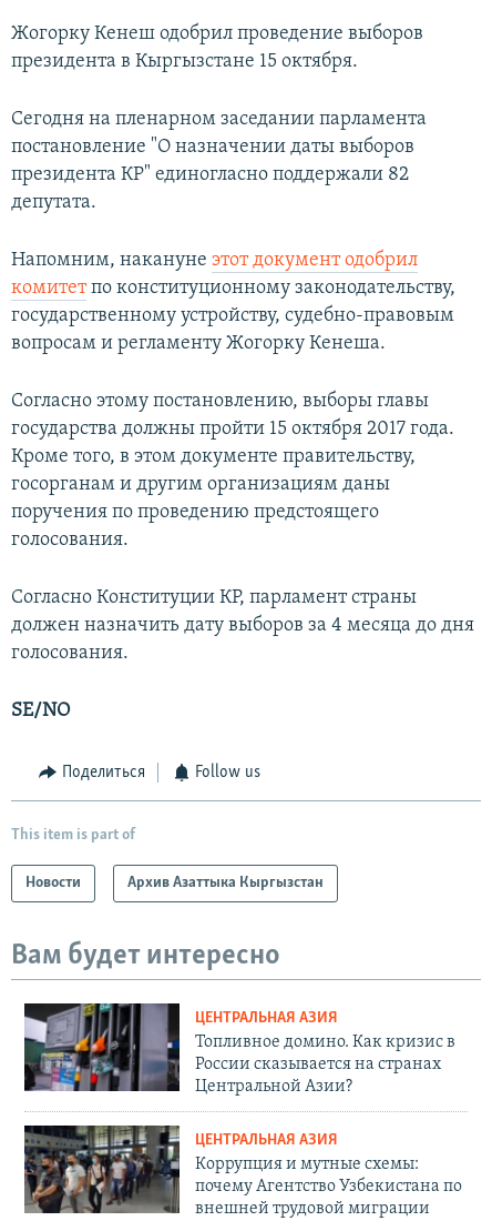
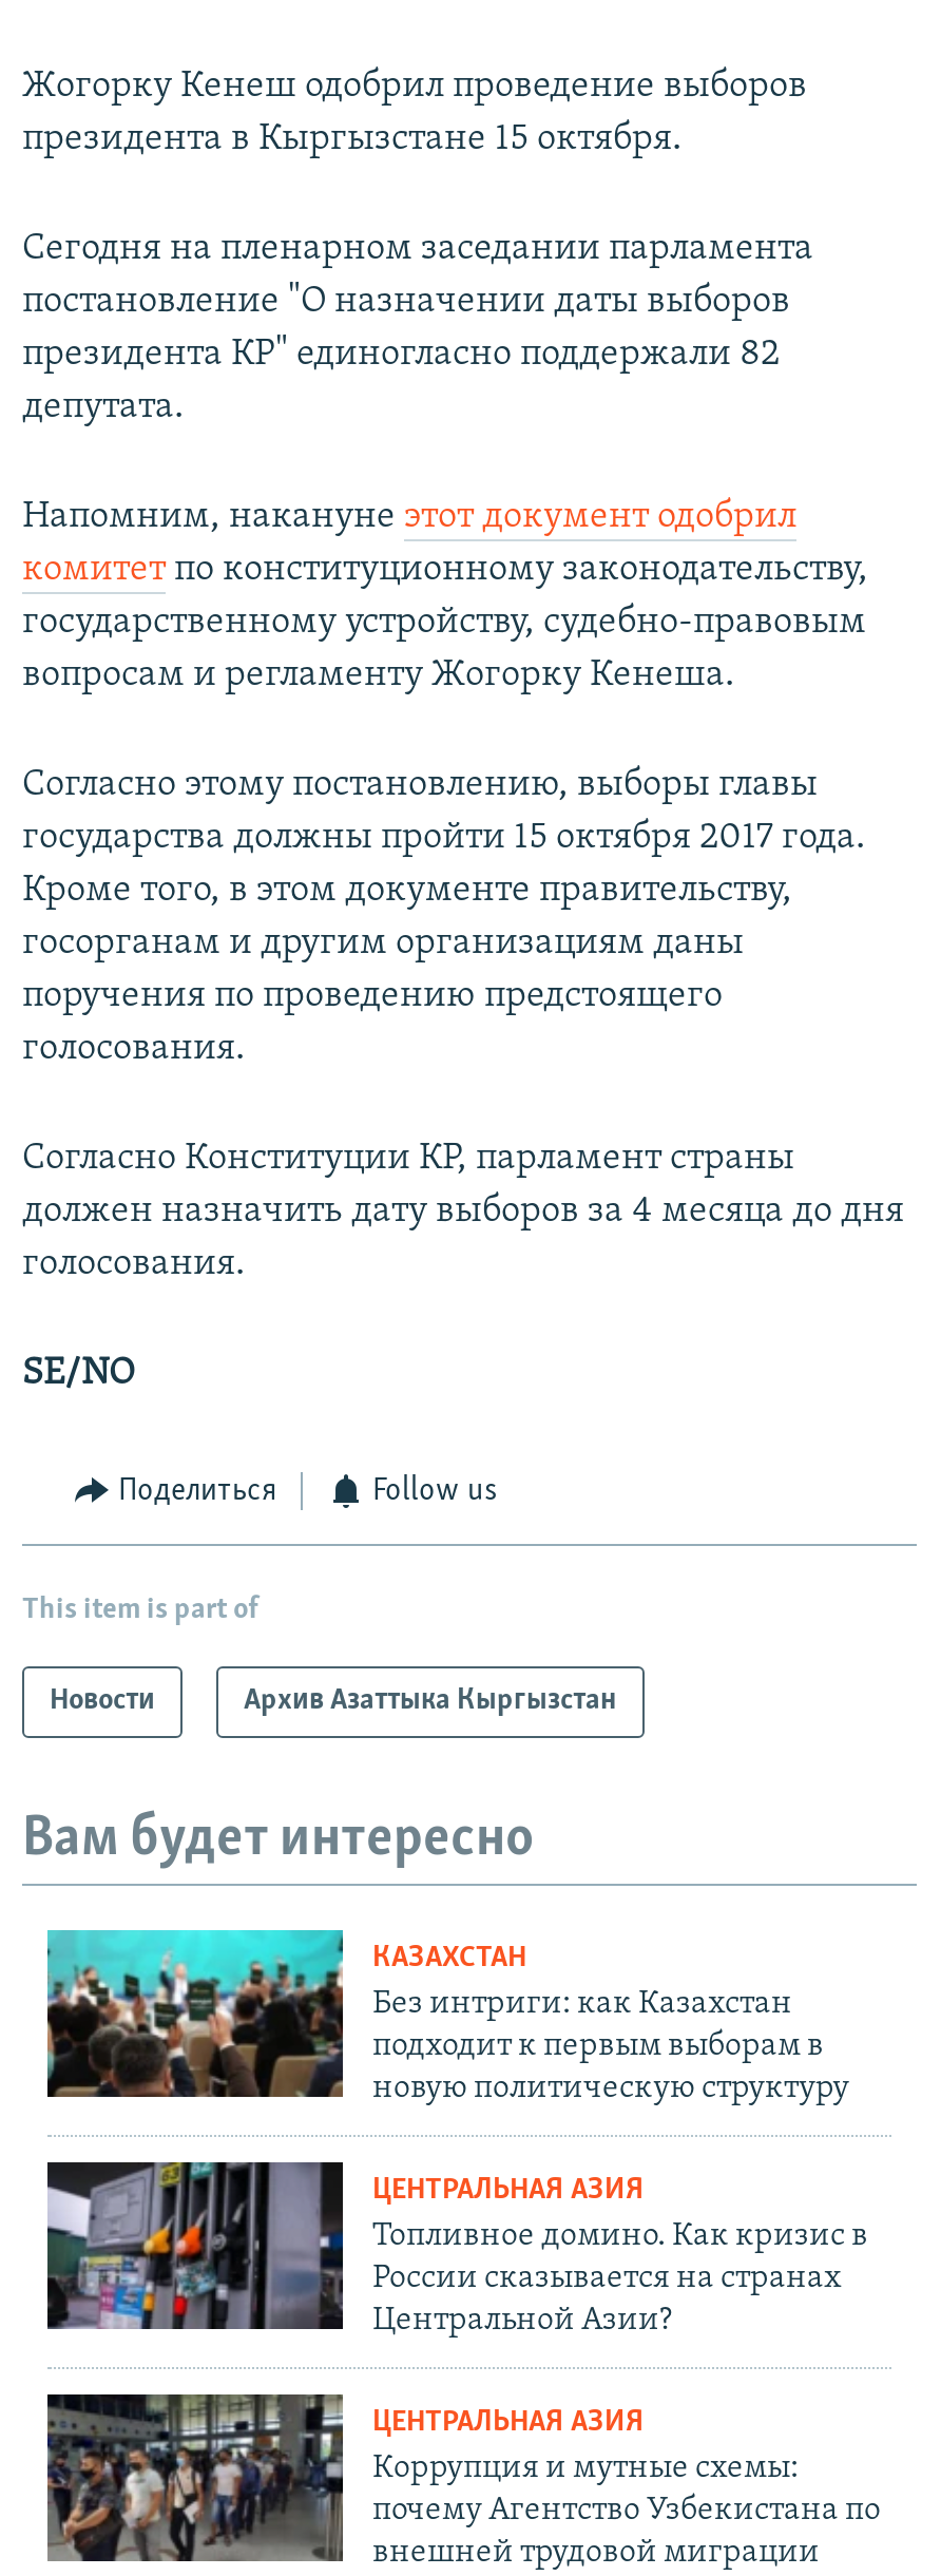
none -> [45,1928,849,2106] [image] | КАЗАХСТАН | Без интриги: как Казахстан | подходит к первым выборам в | новую политическую структуру

